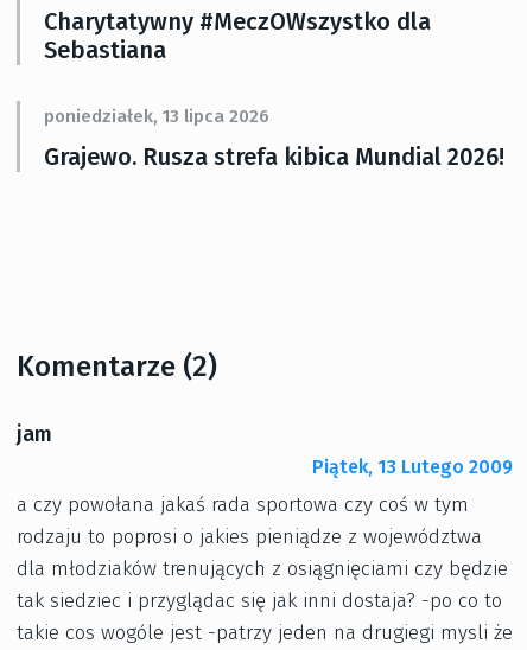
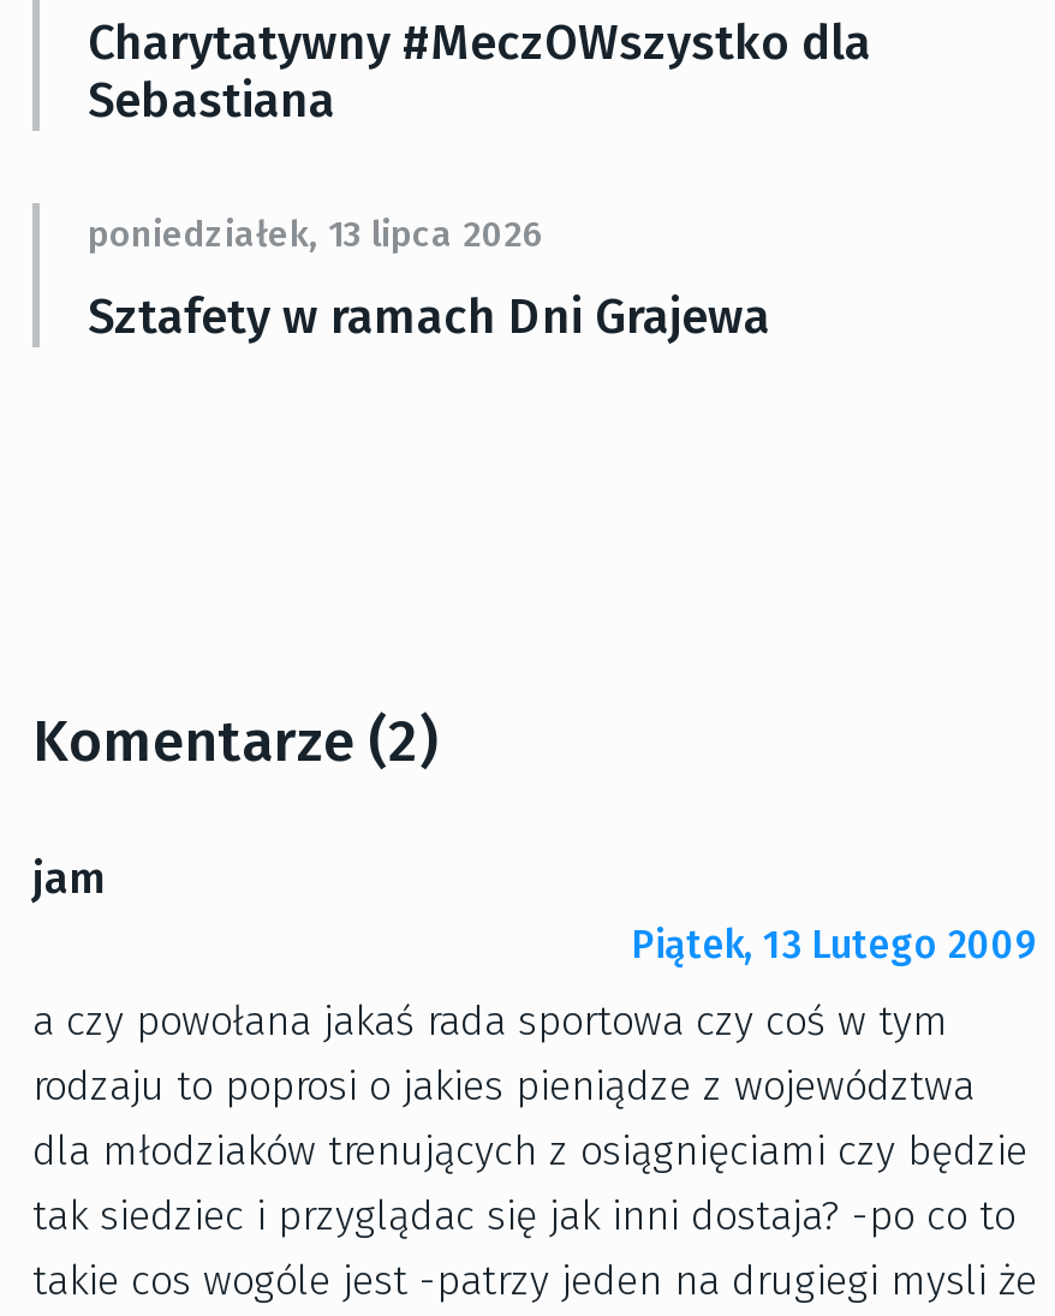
[44,142,504,171] Grajewo. Rusza strefa kibica Mundial 2026! -> [88,287,770,345] Sztafety w ramach Dni Grajewa

